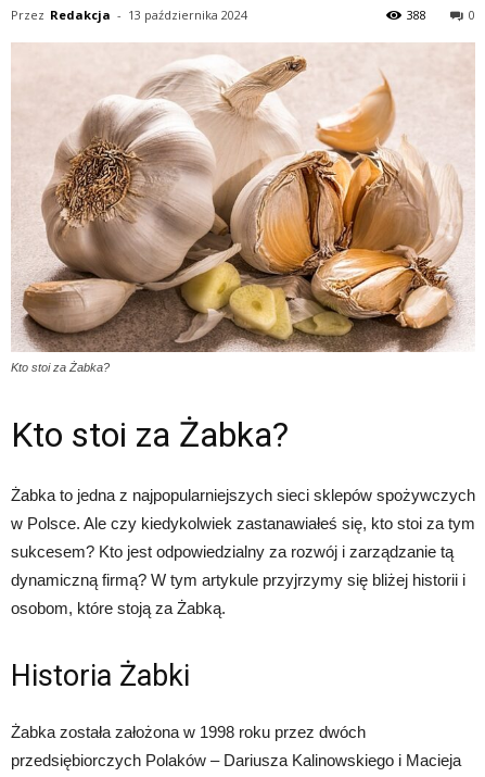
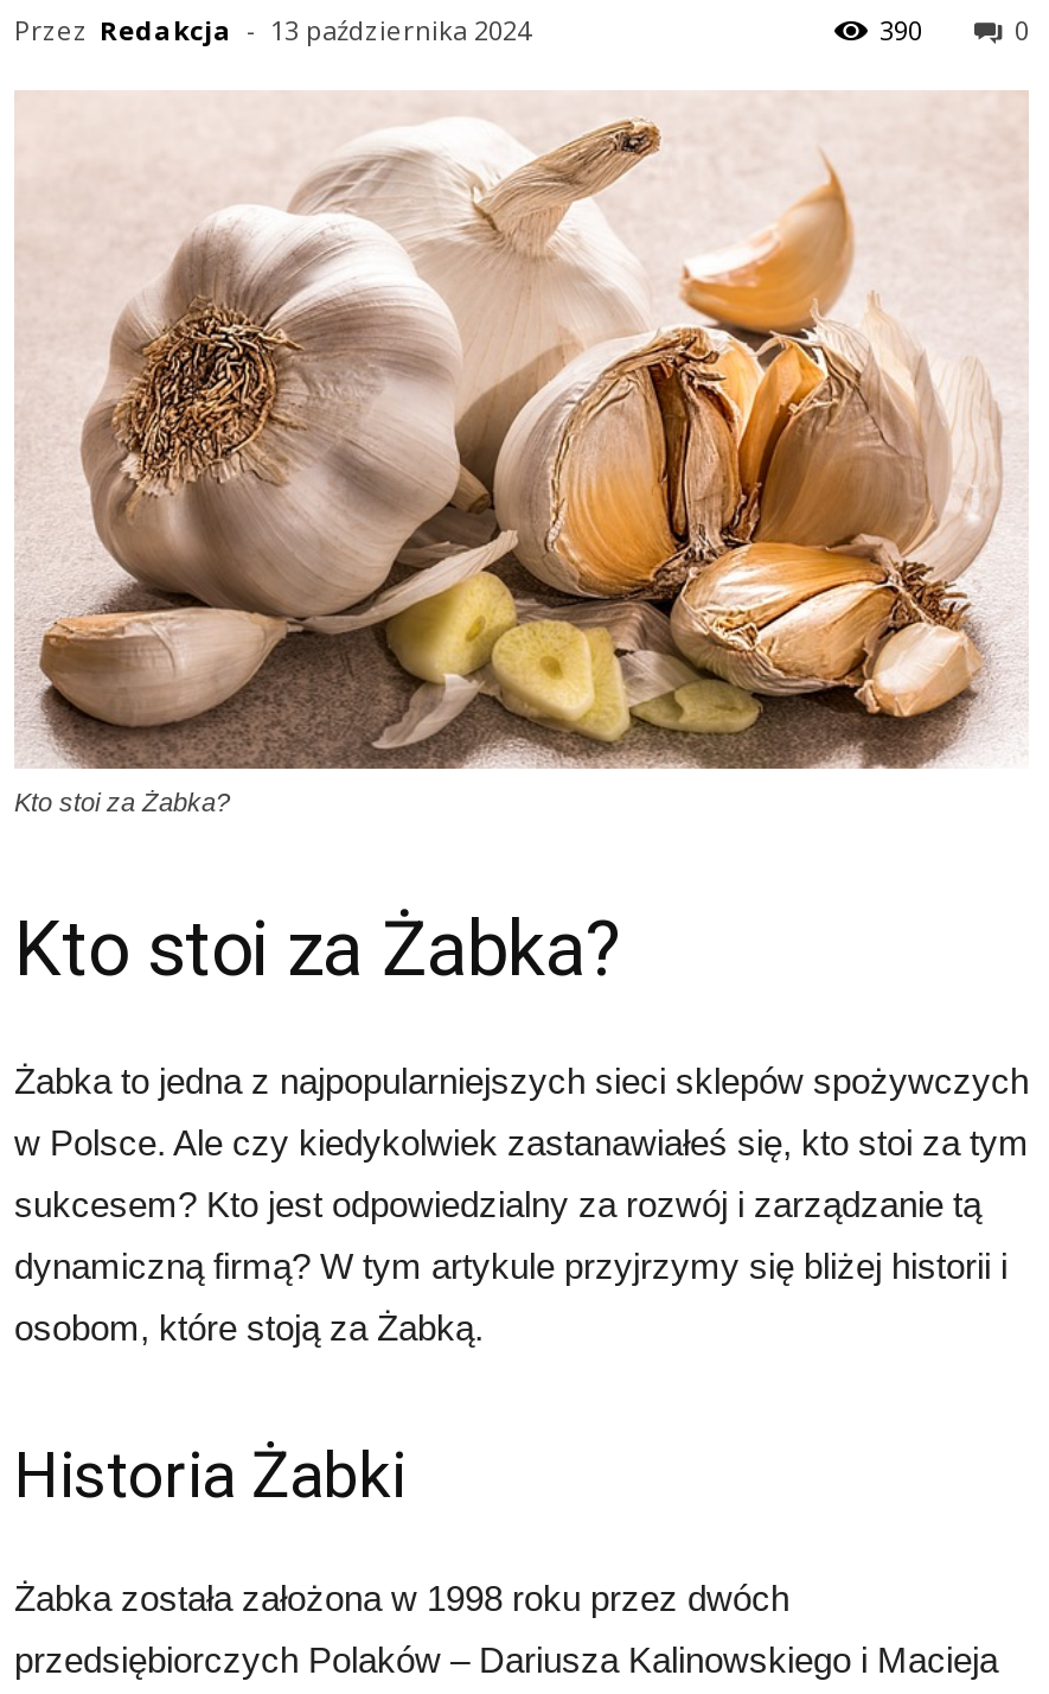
[407,7,426,23] 388 -> [880,12,922,47] 390

